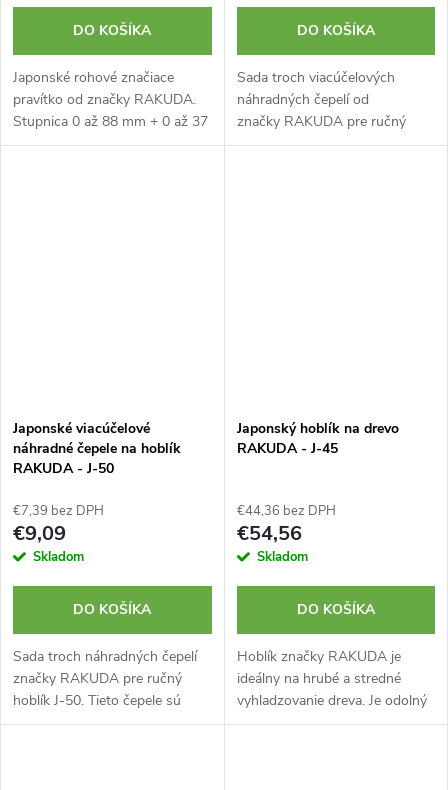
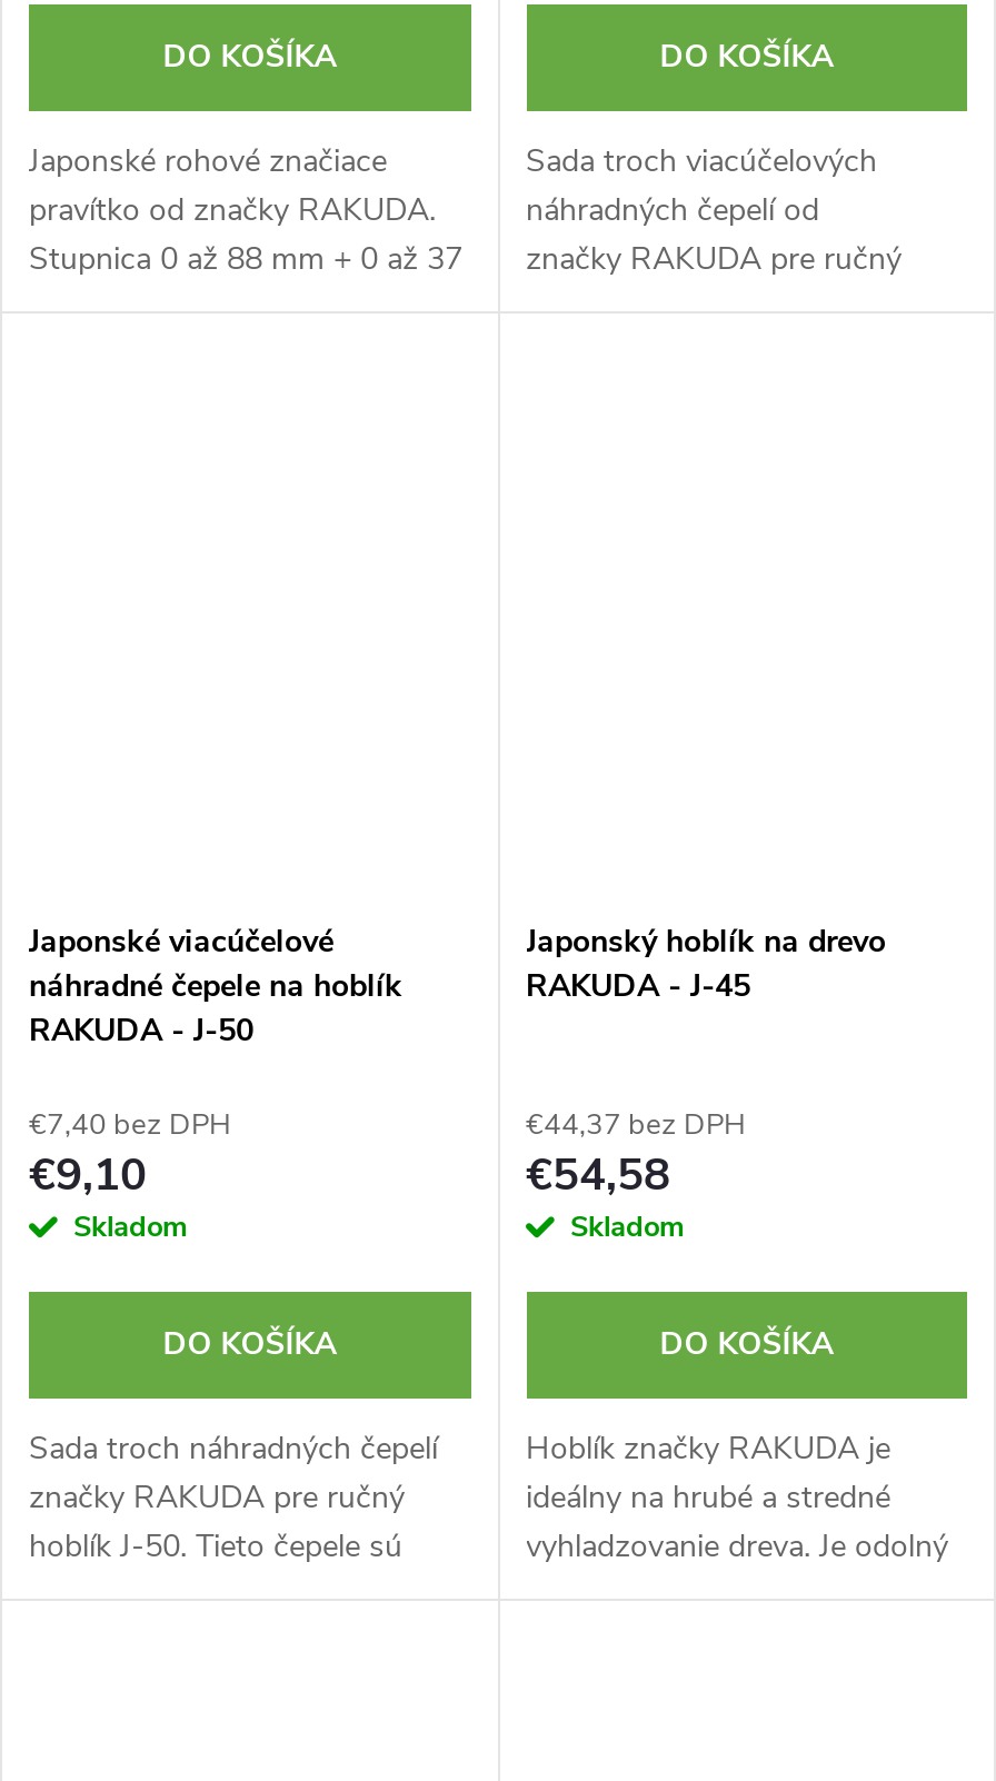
[13,501,104,519] €7,39 bez DPH -> [29,1104,231,1144] €7,40 bez DPH
[236,501,335,519] €44,36 bez DPH -> [526,1104,746,1144] €44,37 bez DPH
[13,520,66,547] €9,09 -> [29,1145,147,1205] €9,10
[236,520,301,547] €54,56 -> [526,1145,670,1205] €54,58

